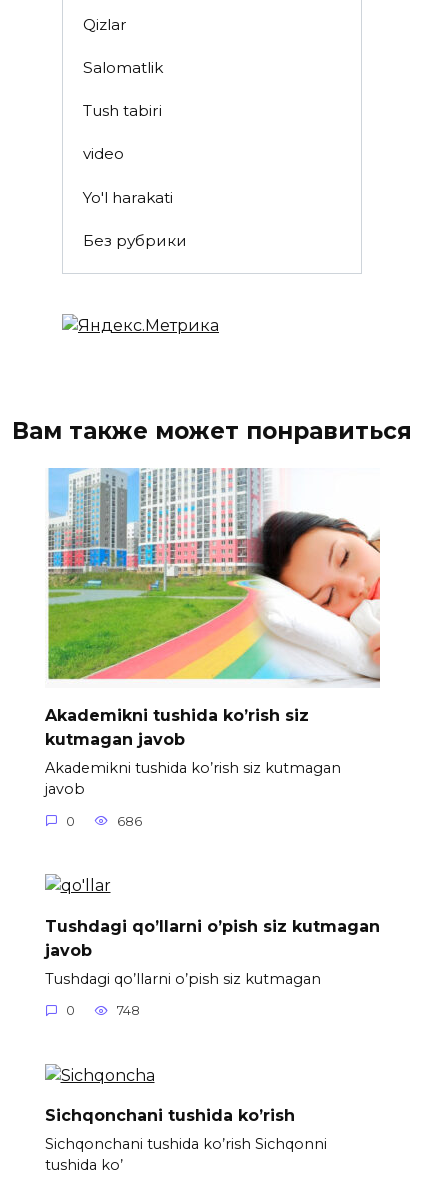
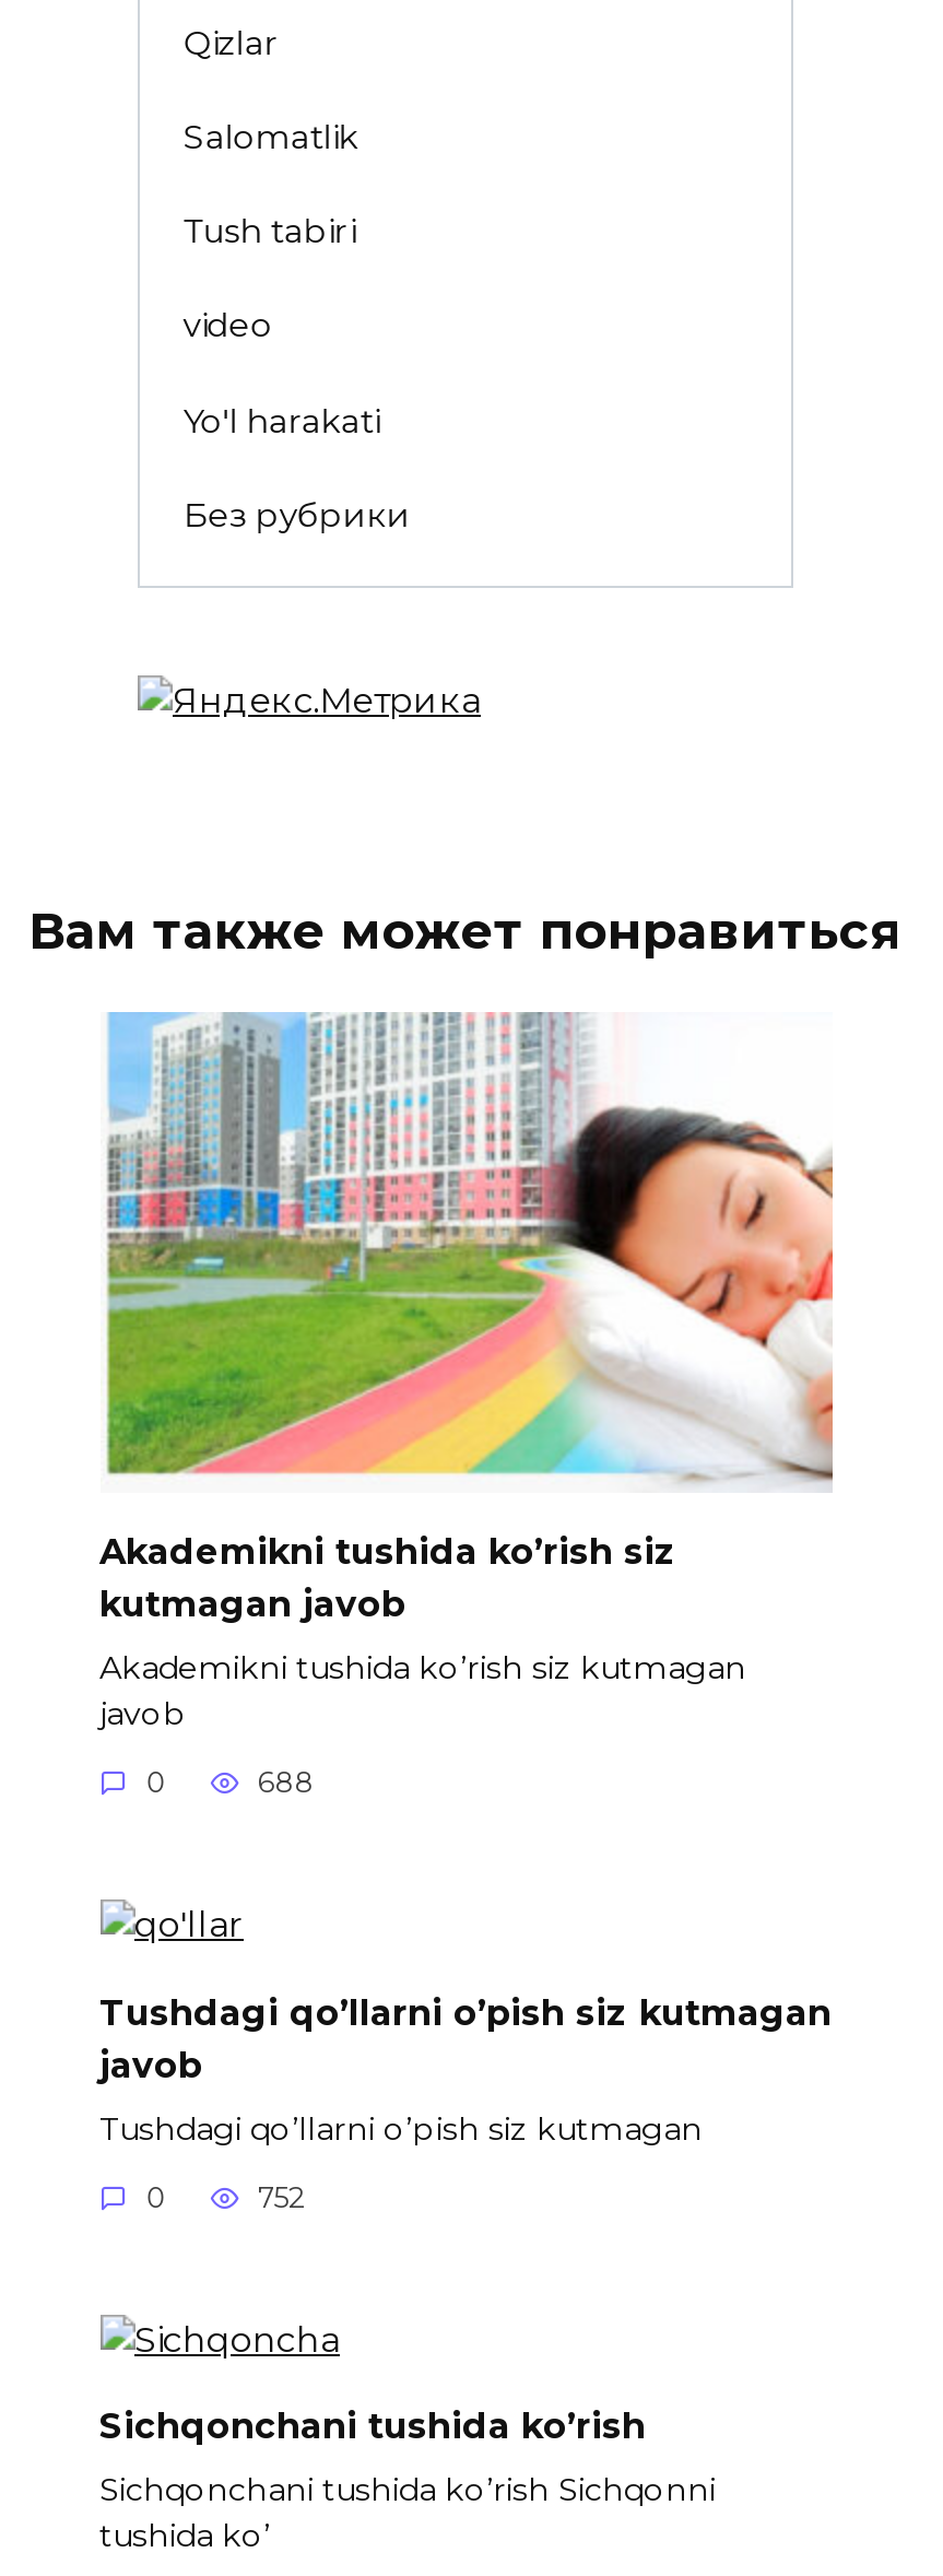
[117,813,142,828] 686 -> [258,1767,315,1800] 688
[117,1003,140,1018] 748 -> [258,2182,304,2215] 752

